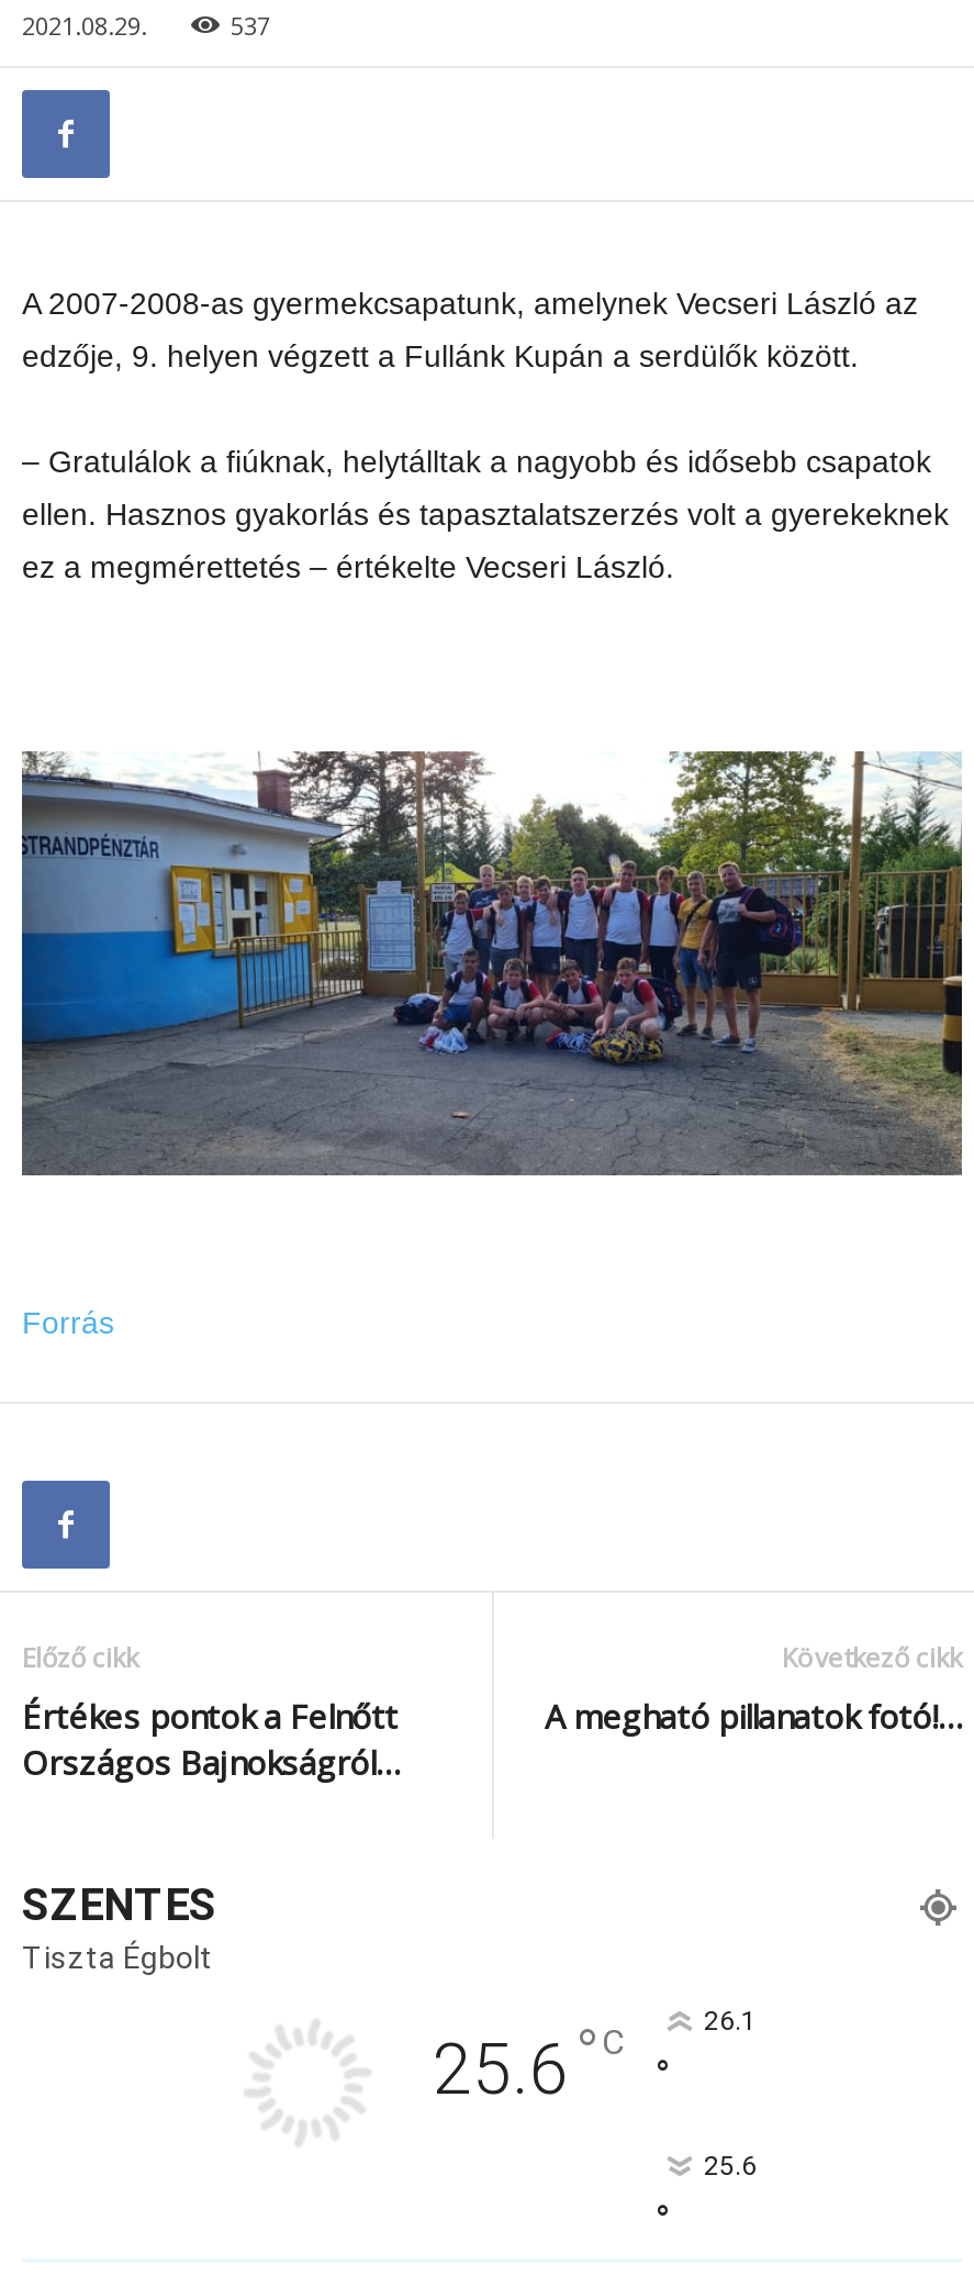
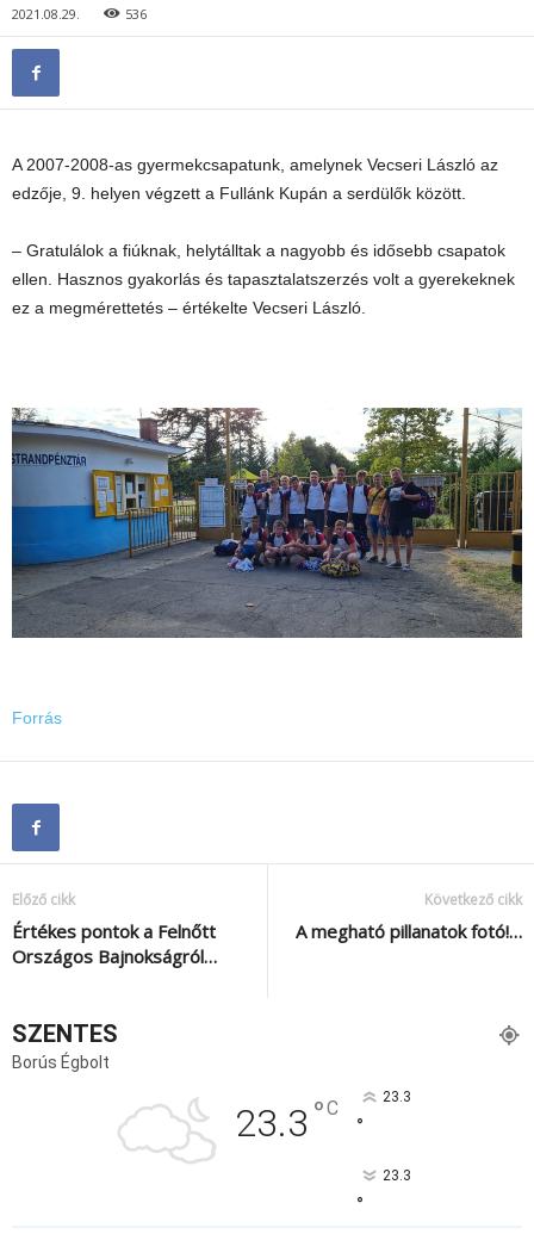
[231,9,270,42] 537 -> [125,5,147,23] 536
[22,1940,213,1975] Tiszta Égbolt -> [12,1053,110,1072] Borús Égbolt
[433,2015,624,2111] 25.6 °C -> [235,1093,339,1146] 23.3 °C
[704,2006,757,2037] 26.1 -> [382,1089,411,1105] 23.3
[704,2151,757,2182] 25.6 -> [382,1167,411,1184] 23.3

